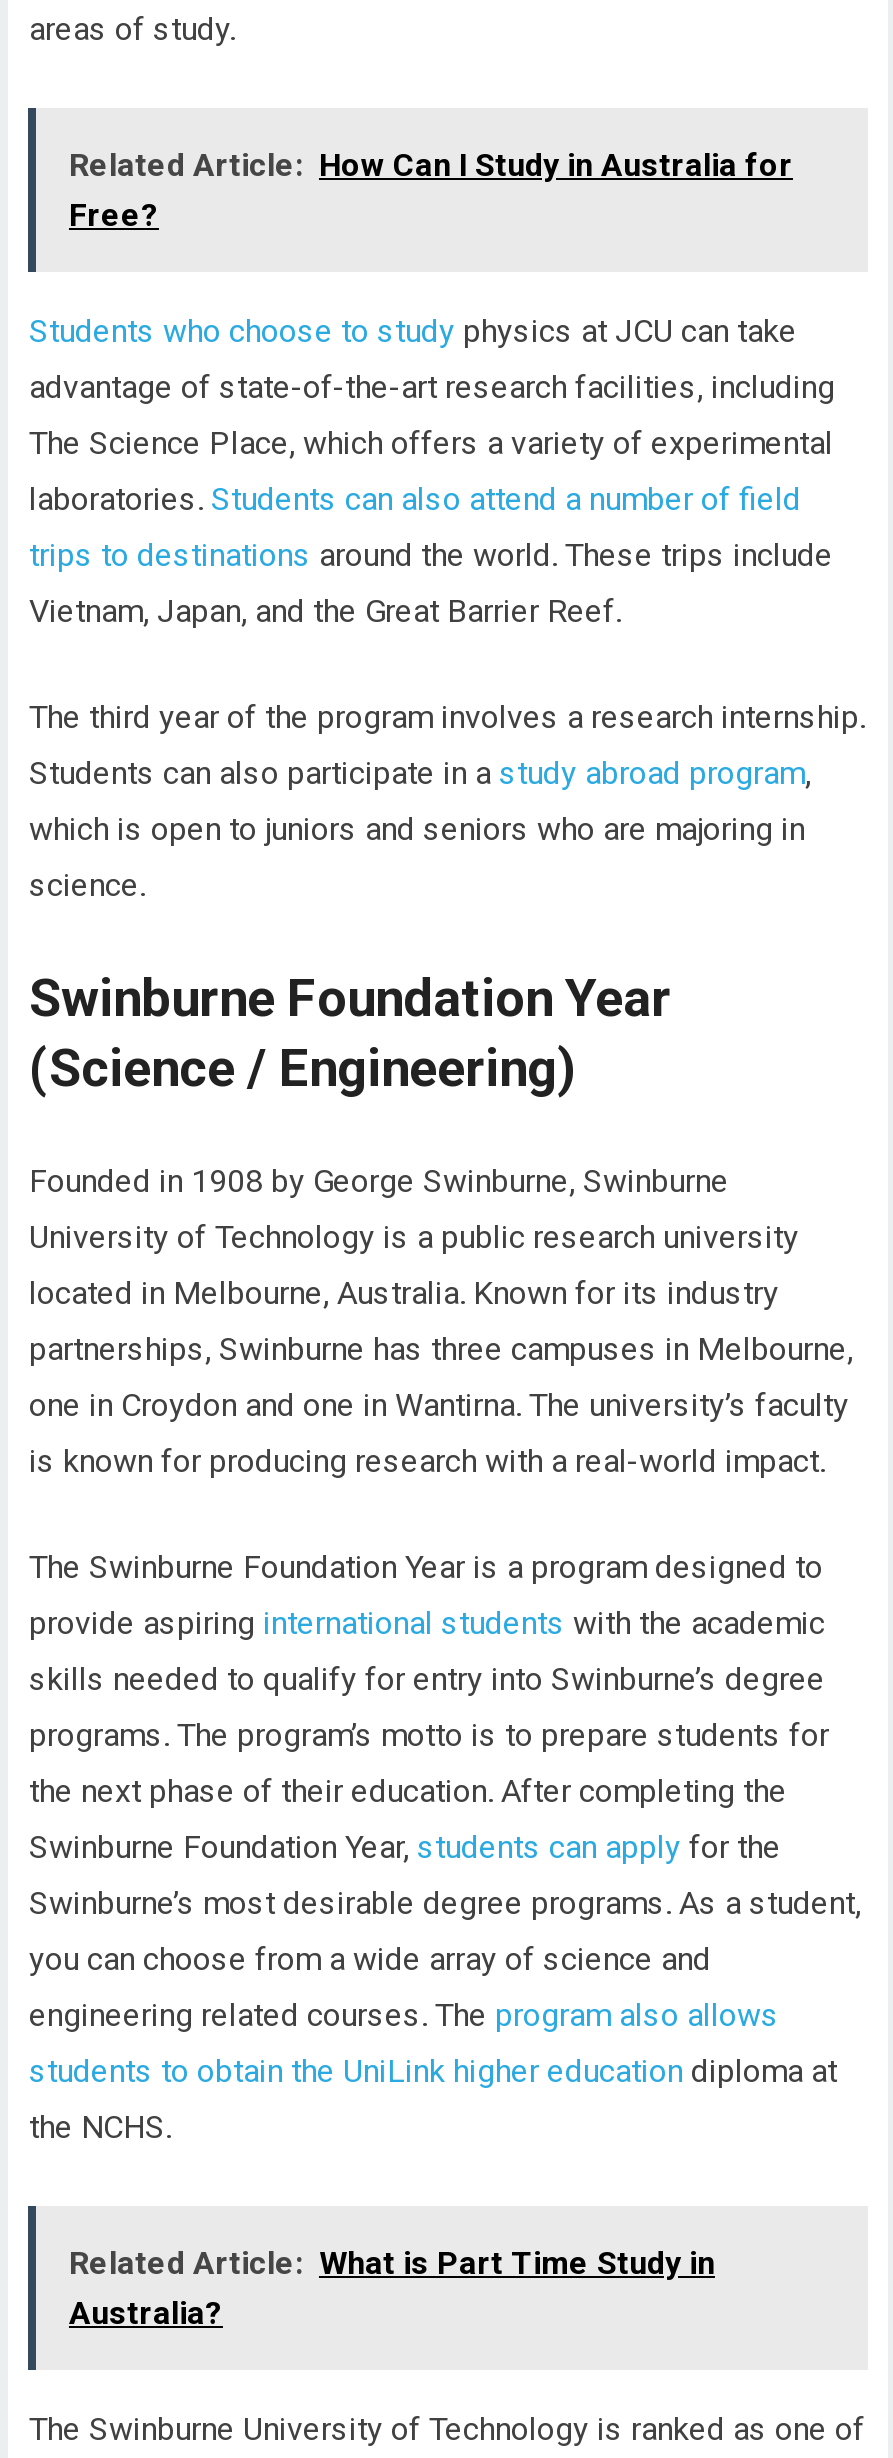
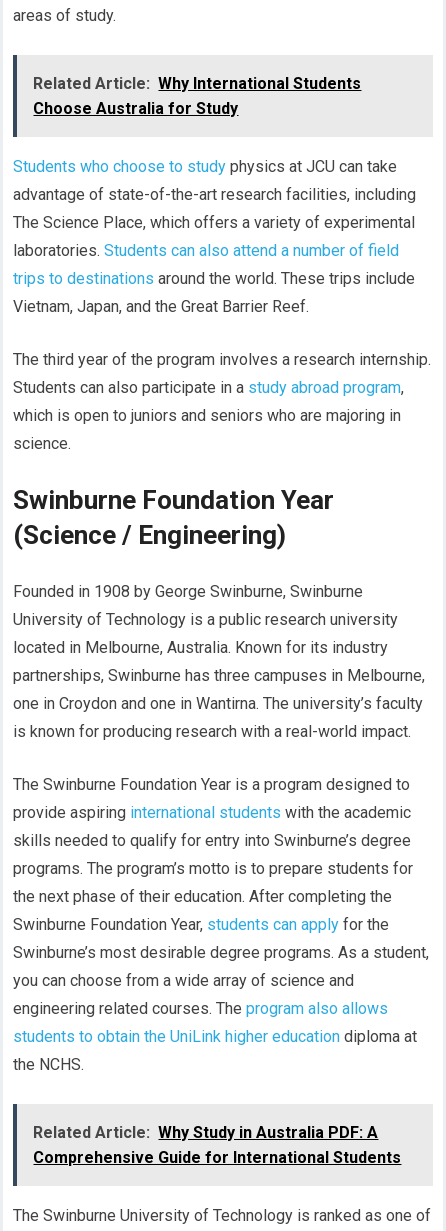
[69,147,793,235] Related Article: How Can I Study in Australia for | Free? -> [33,74,361,118] Related Article: Why International Students | Choose Australia for Study
[69,2245,715,2333] Related Article: What is Part Time Study in | Australia? -> [33,1123,401,1167] Related Article: Why Study in Australia PDF: A | Comprehensive Guide for International Students

